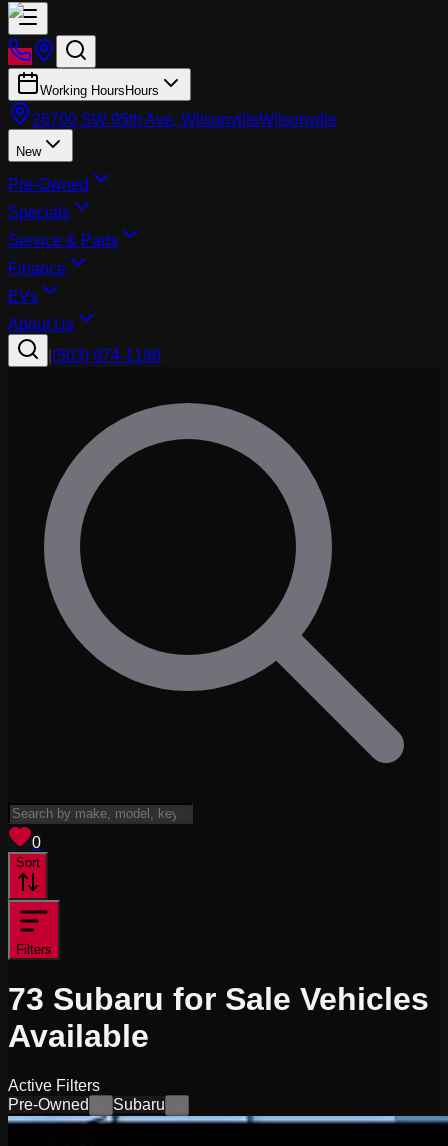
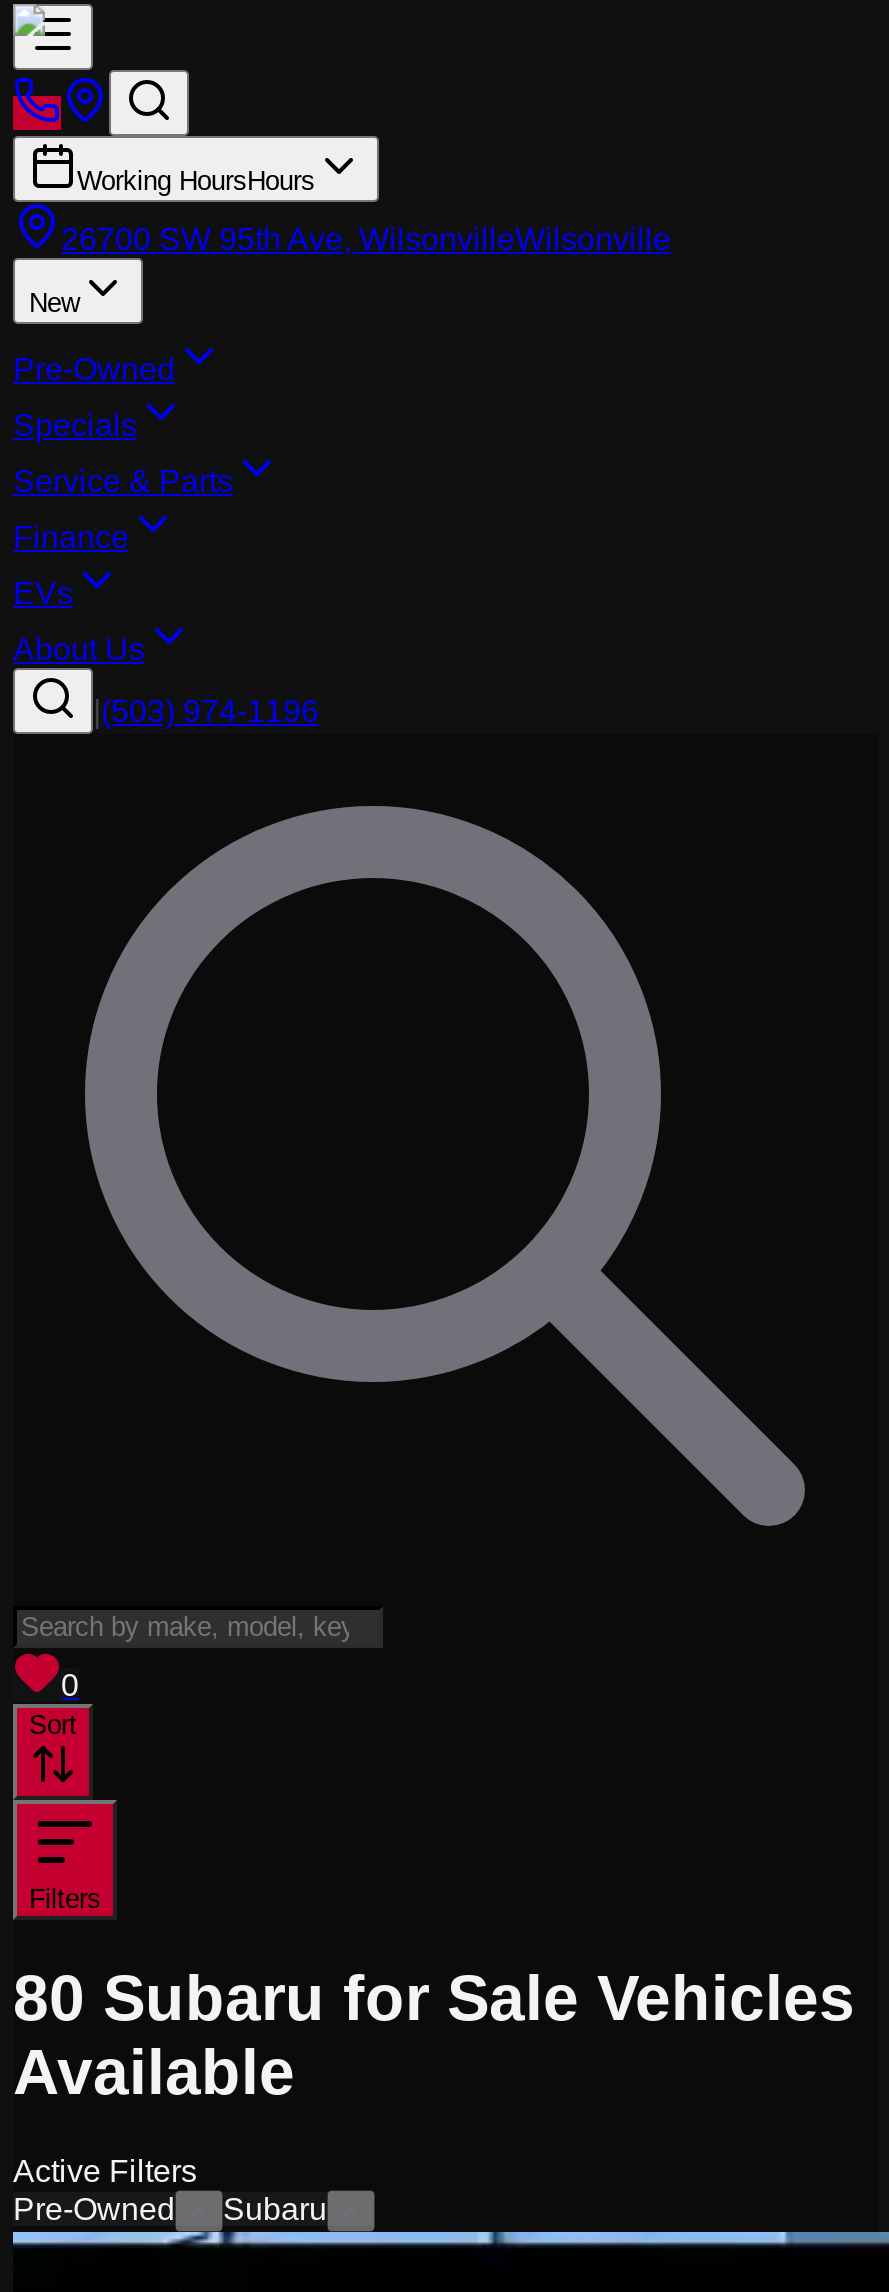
[8,981,429,1017] 73 Subaru for Sale Vehicles -> [13,1963,855,2035] 80 Subaru for Sale Vehicles

